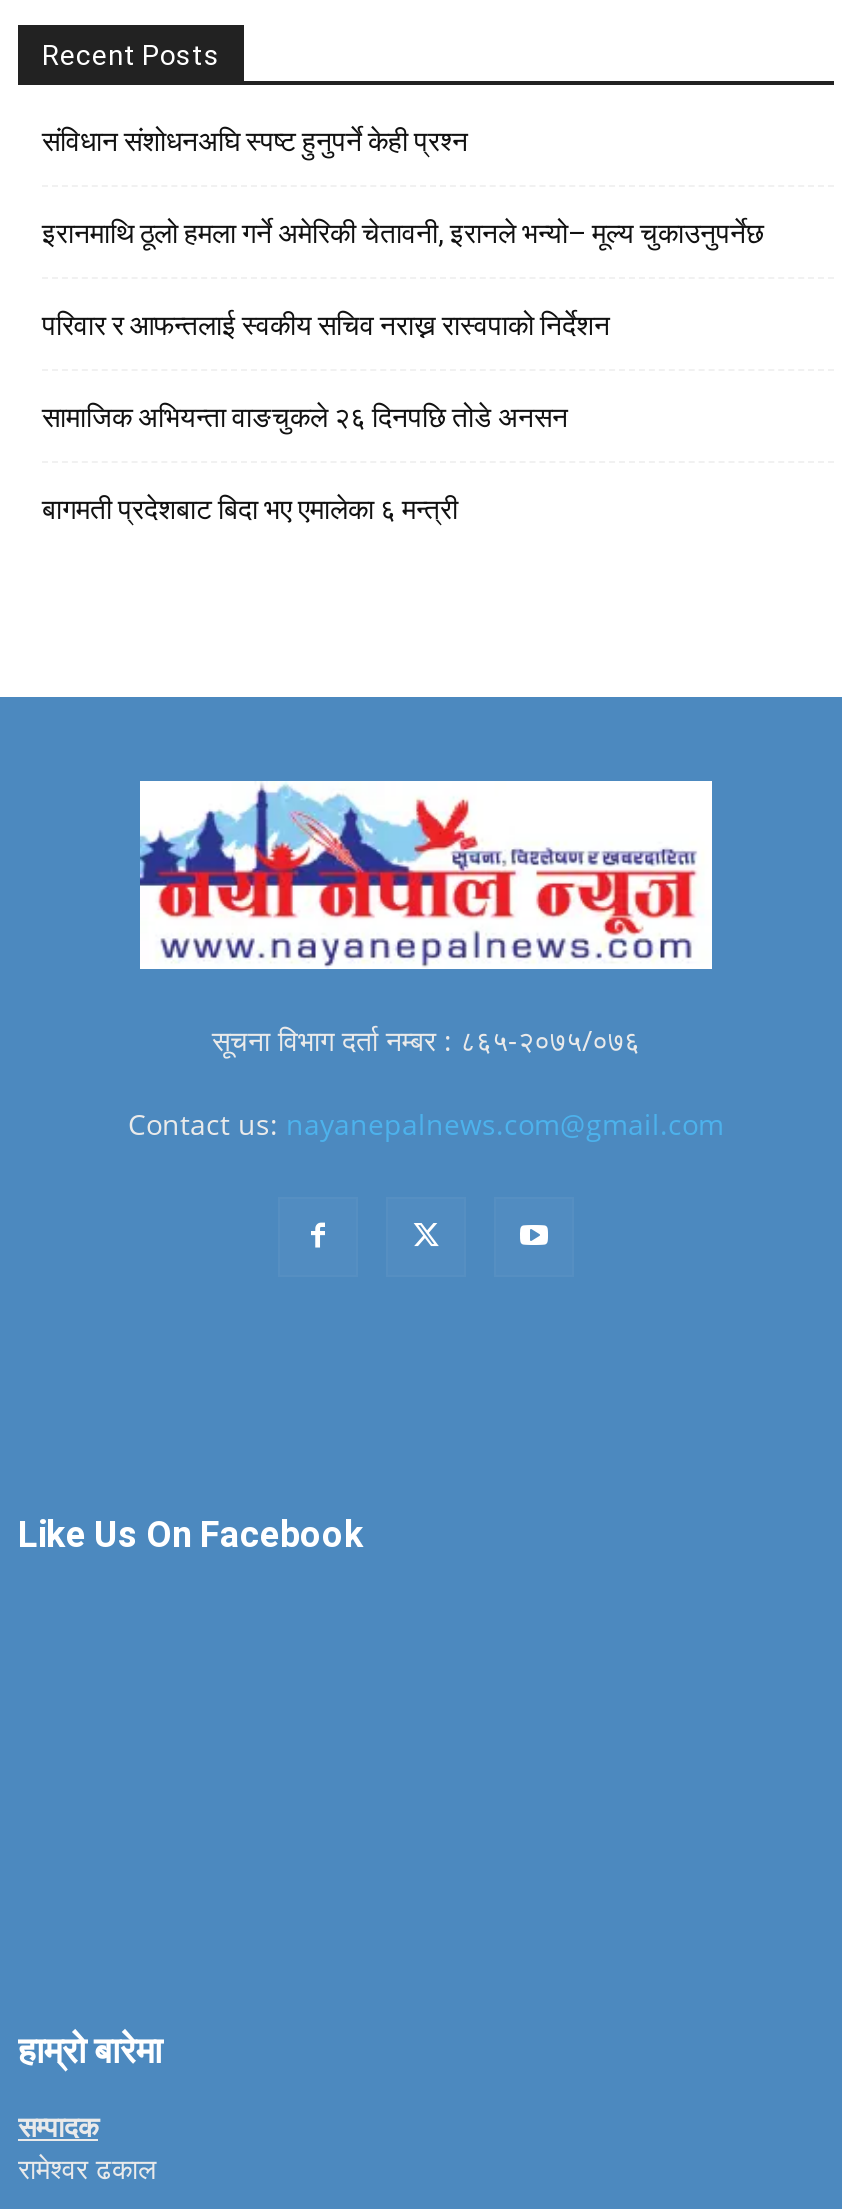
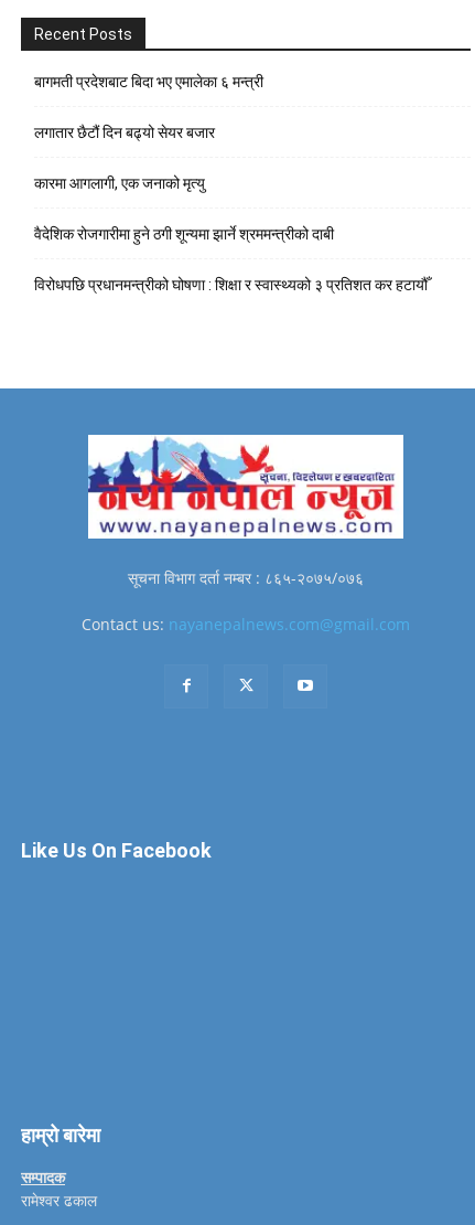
[42,125,764,433] संविधान संशोधनअघि स्पष्ट हुनुपर्ने केही प्रश्न | इरानमाथि ठूलो हमला गर्ने अमेरिकी चेतावनी, इरानले भन्यो– मूल्य चुकाउनुपर्नेछ | परिवार र आफन्तलाई स्वकीय सचिव नराख्न रास्वपाको निर्देशन | सामाजिक अभियन्ता वाङचुकले २६ दिनपछि तोडे अनसन -> none
moved [42,493,458,525] -> [34,73,263,90]: बागमती प्रदेशबाट बिदा भए एमालेका ६ मन्त्री
none -> [34,123,428,293] लगातार छैटौं दिन बढ्यो सेयर बजार | कारमा आगलागी, एक जनाको मृत्यु | वैदेशिक रोजगारीमा हुने ठगी शून्यमा झार्ने श्रममन्त्रीको दाबी | विरोधपछि प्रधानमन्त्रीको घोषणा : शिक्षा र स्वास्थ्यको ३ प्रतिशत कर हटायौँ

